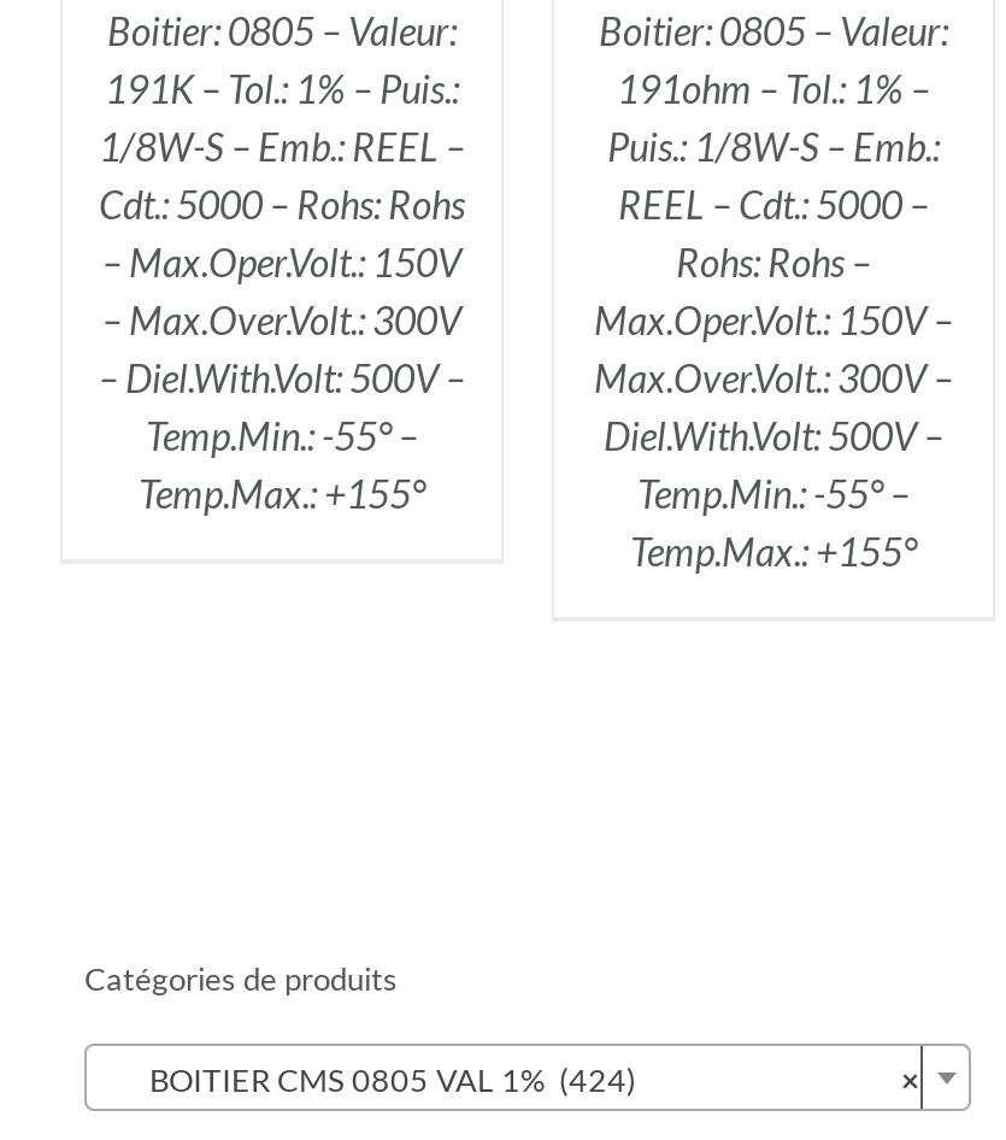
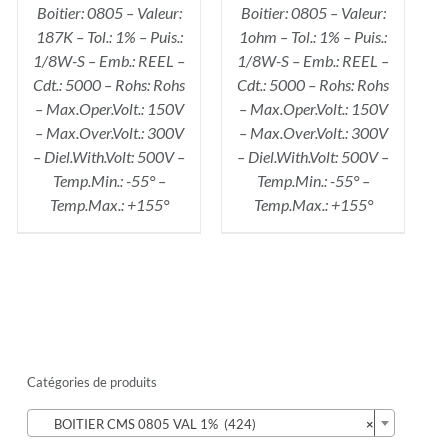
[105,66,459,112] 191K – Tol.: 1% – Puis.: -> [35,27,182,46] 187K – Tol.: 1% – Puis.:
[594,66,953,459] 191ohm – Tol.: 1% – | Puis.: 1/8W-S – Emb.: | REEL – Cdt.: 5000 – | Rohs: Rohs – | Max.Oper.Volt.: 150V – | Max.Over.Volt.: 300V – | Diel.With.Volt: 500V – -> [237,27,389,166] 1ohm – Tol.: 1% – Puis.: | 1/8W-S – Emb.: REEL – | Cdt.: 5000 – Rohs: Rohs | – Max.Oper.Volt.: 150V | – Max.Over.Volt.: 300V | – Diel.With.Volt: 500V –

